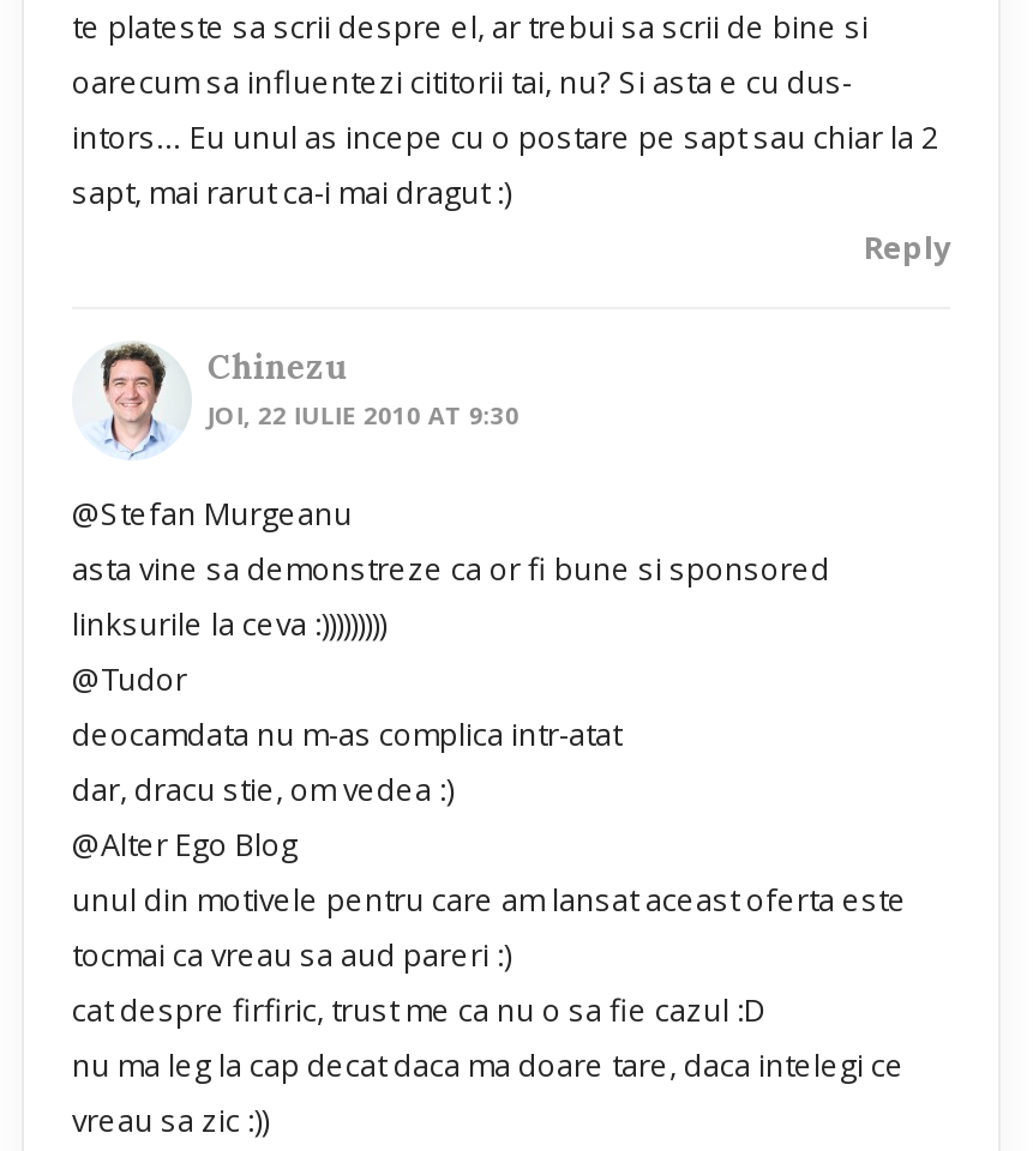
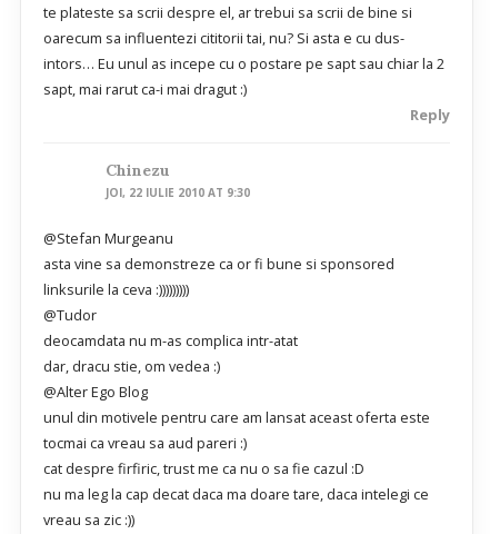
[74,341,192,460] [image] -> none

